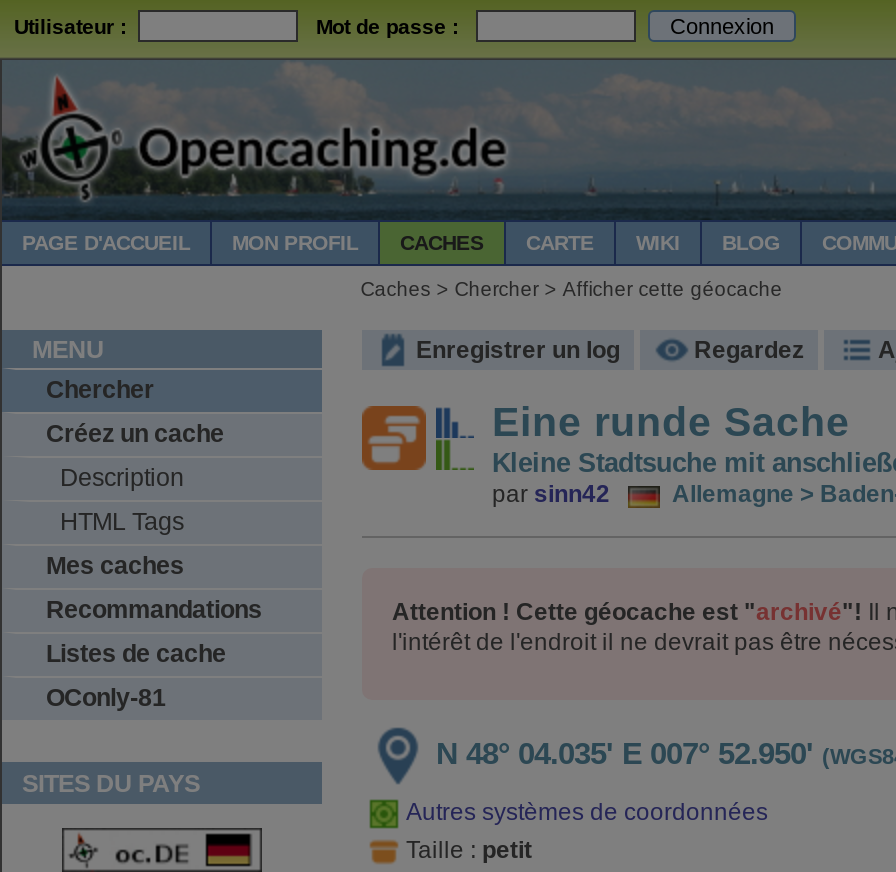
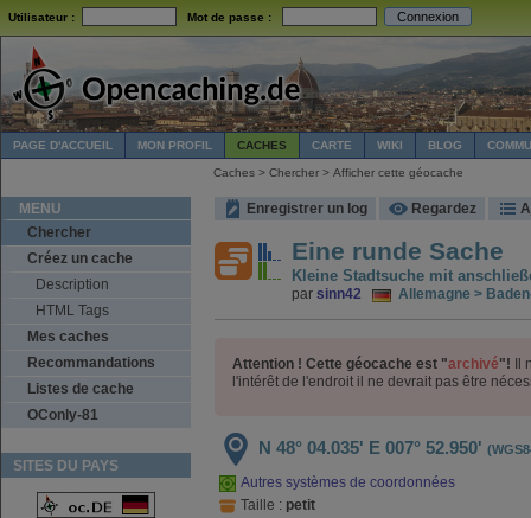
[6,58,890,222] [image] -> [4,37,527,133] [image]

